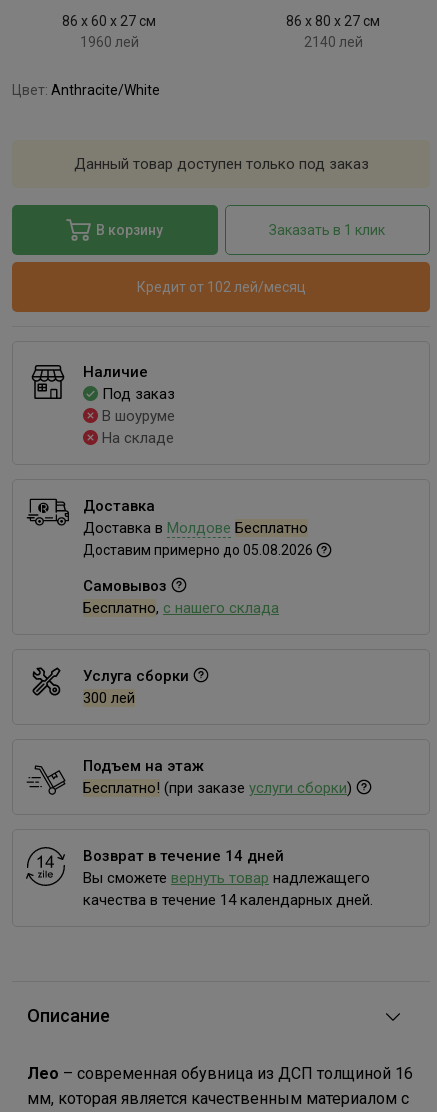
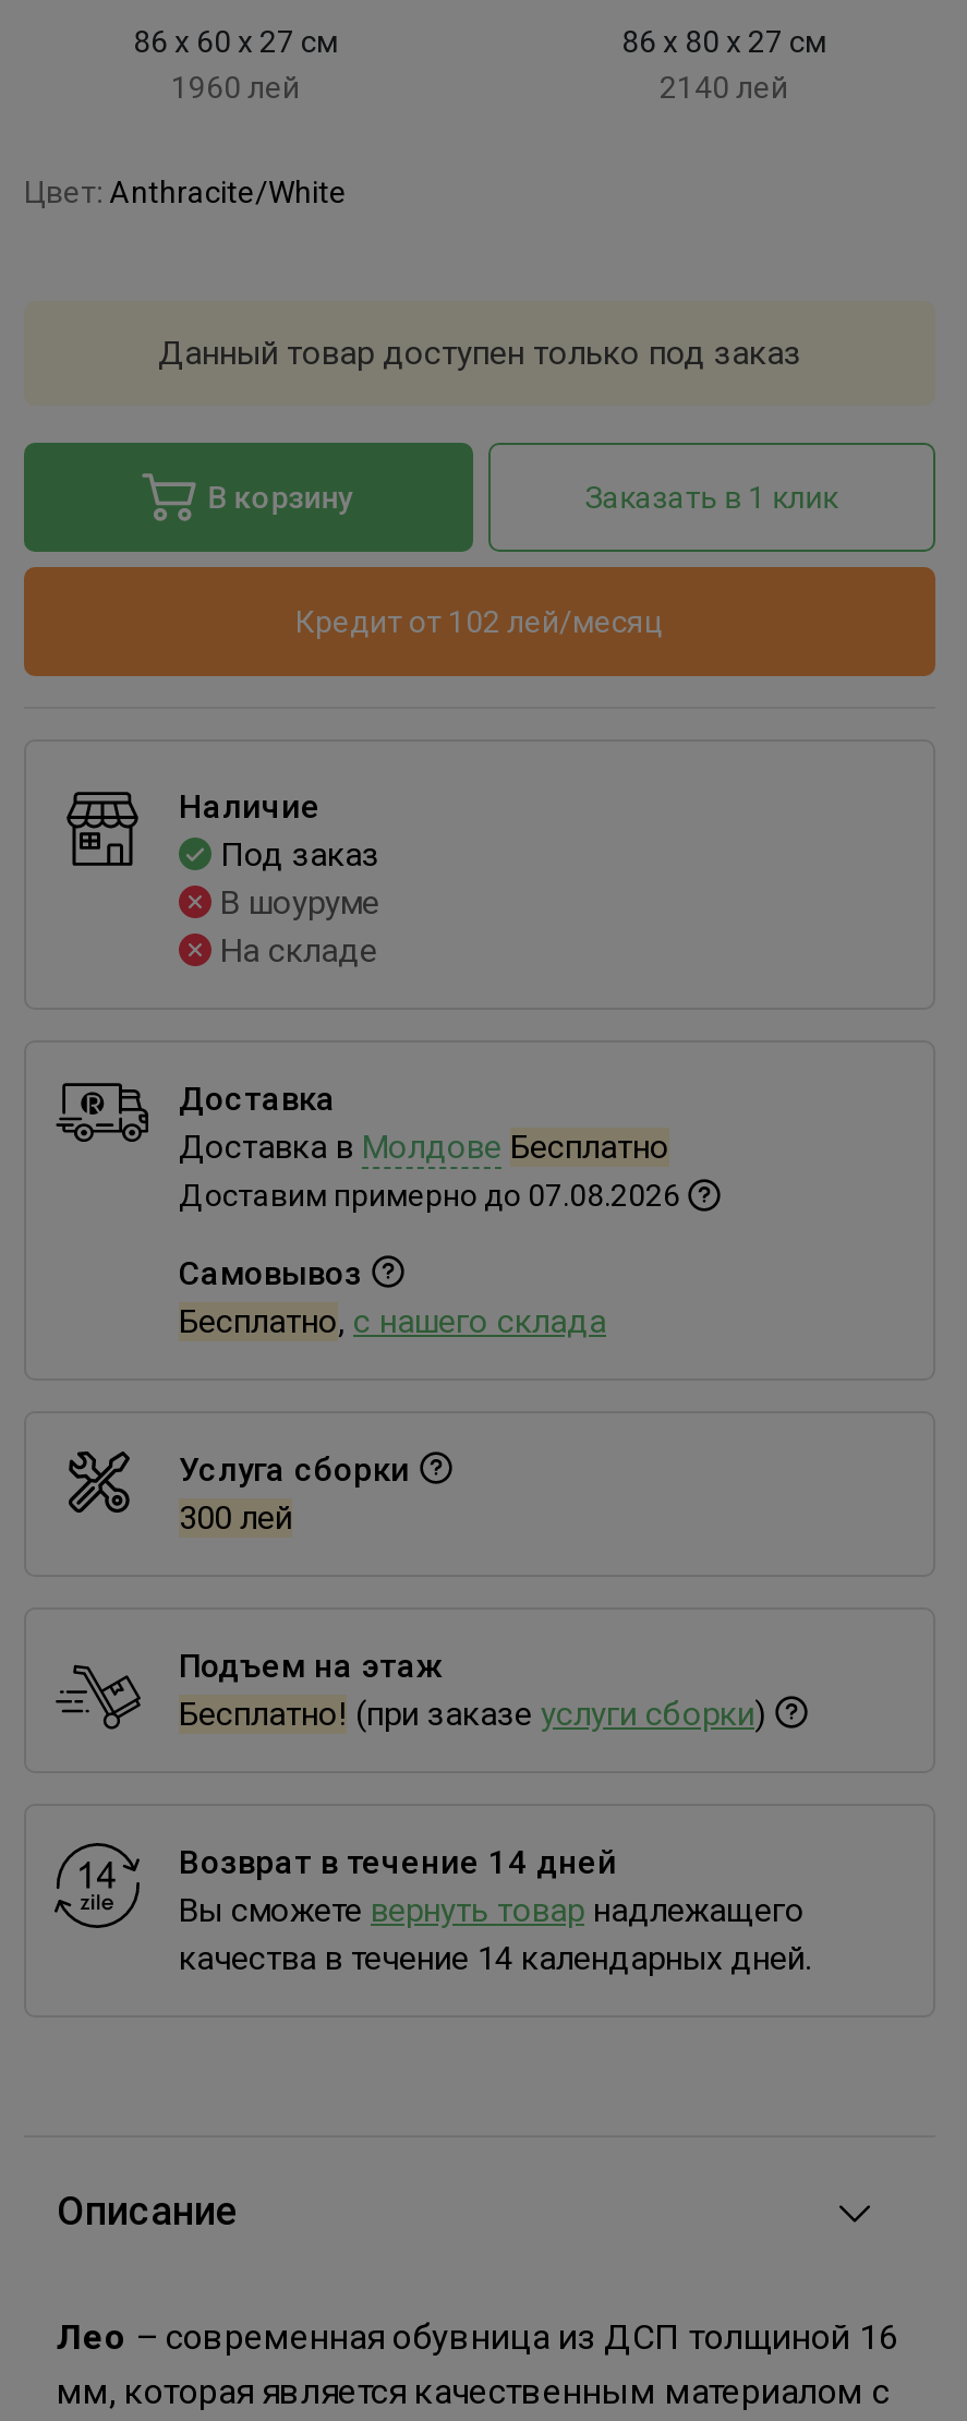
[83,541,316,557] Доставим примерно до 05.08.2026 -> [179,1177,687,1212] Доставим примерно до 07.08.2026

